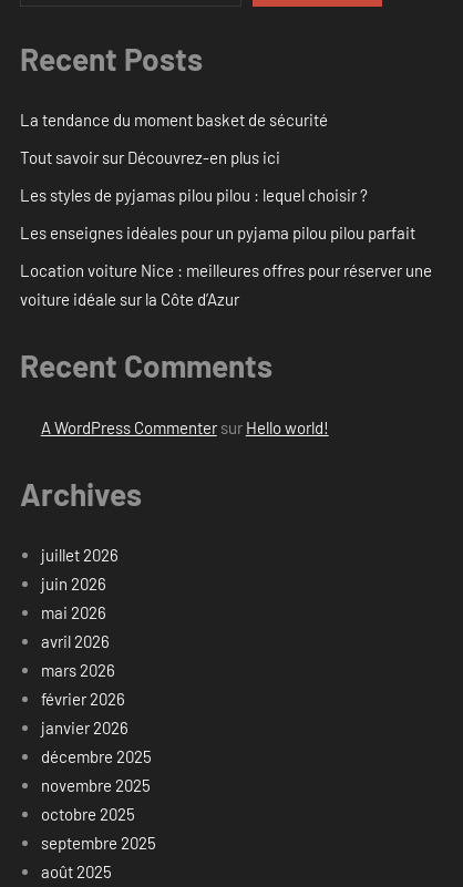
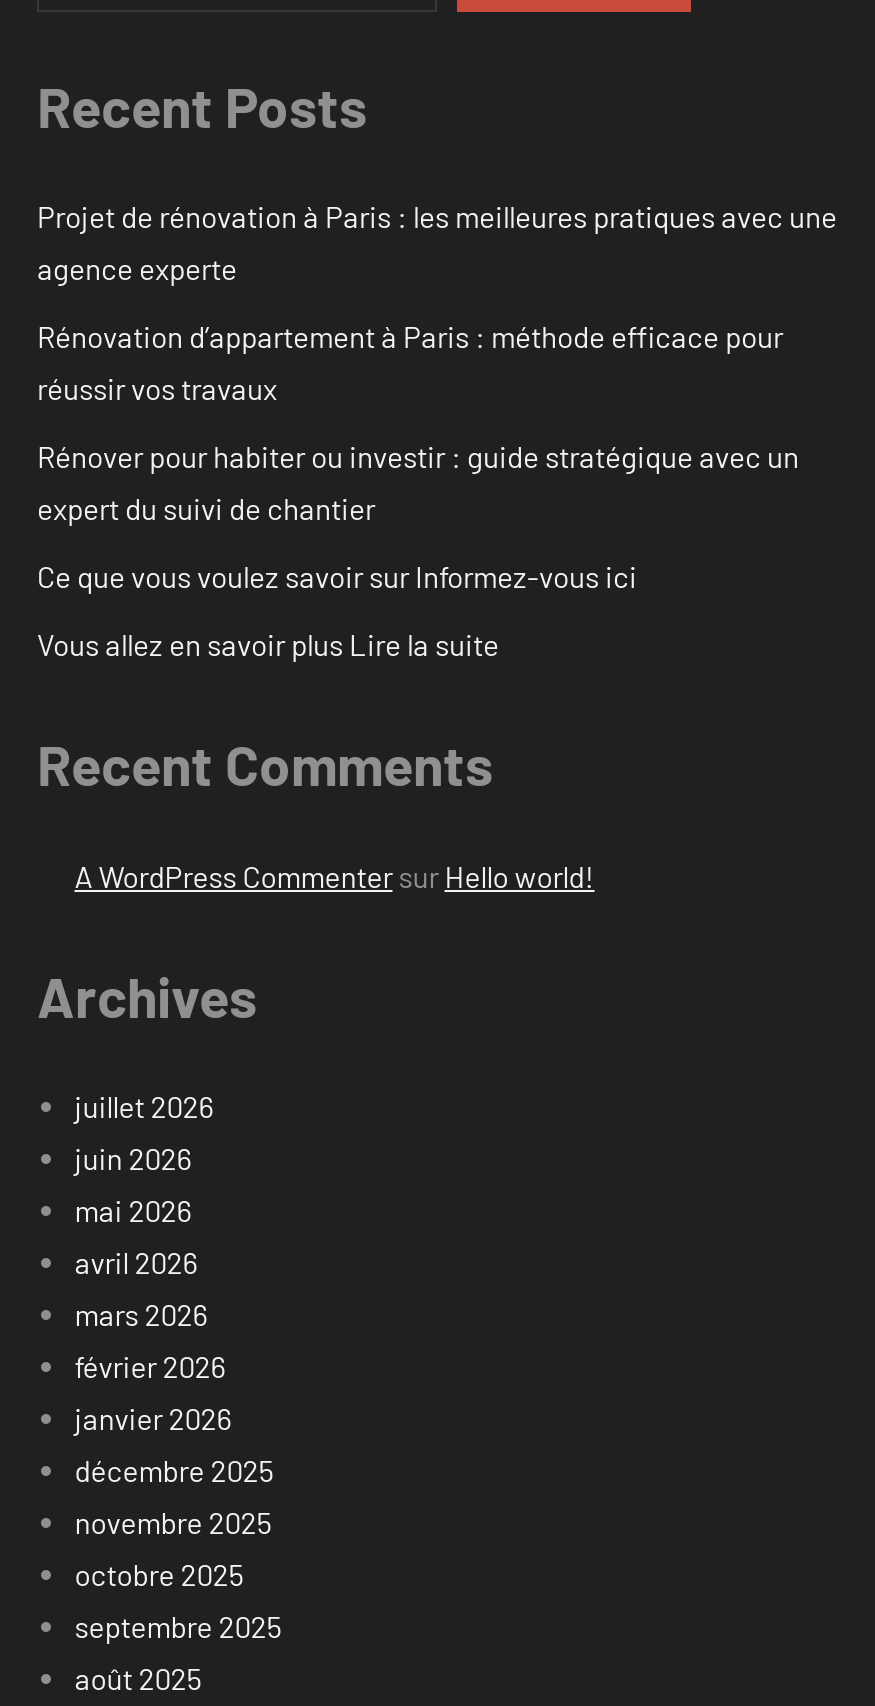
[20,110,328,130] La tendance du moment basket de sécurité -> [37,199,837,287] Projet de rénovation à Paris : les meilleures pratiques avec une | agence experte
[20,148,280,168] Tout savoir sur Découvrez-en plus ici -> [37,319,783,407] Rénovation d’appartement à Paris : méthode efficace pour | réussir vos travaux
[20,185,368,205] Les styles de pyjamas pilou pilou : lequel choisir ? -> [37,439,799,527] Rénover pour habiter ou investir : guide stratégique avec un | expert du suivi de chantier
[20,223,415,243] Les enseignes idéales pour un pyjama pilou pilou parfait -> [37,559,637,595] Ce que vous voulez savoir sur Informez-vous ici
[20,261,432,309] Location voiture Nice : meilleures offres pour réserver une | voiture idéale sur la Côte d’Azur -> [37,627,499,663] Vous allez en savoir plus Lire la suite

